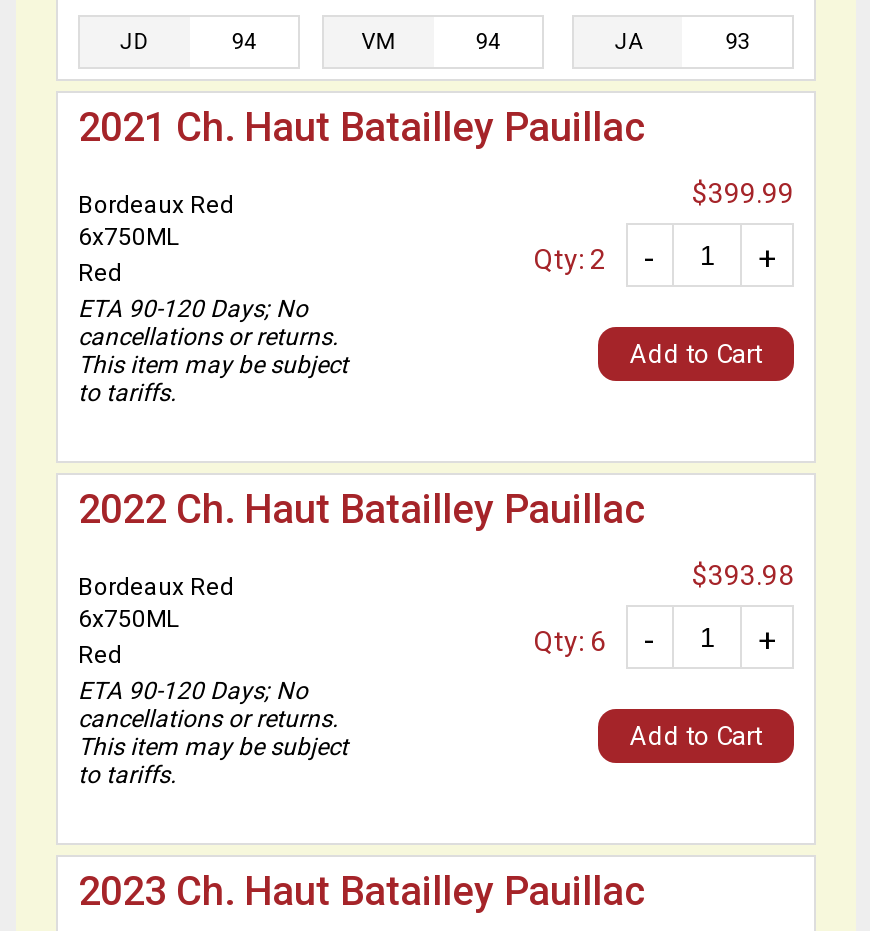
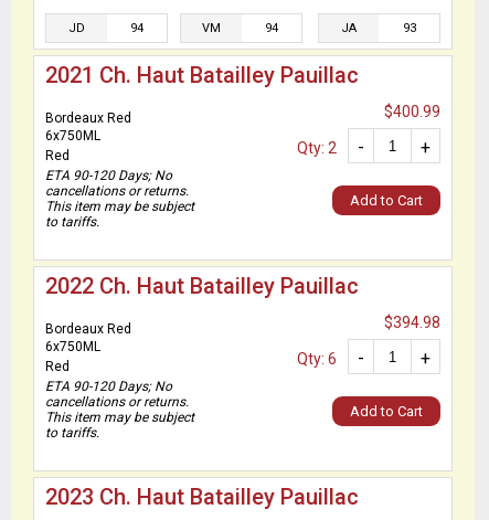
[692,177,794,209] $399.99 -> [384,103,440,120] $400.99
[692,559,794,591] $393.98 -> [384,314,440,331] $394.98

